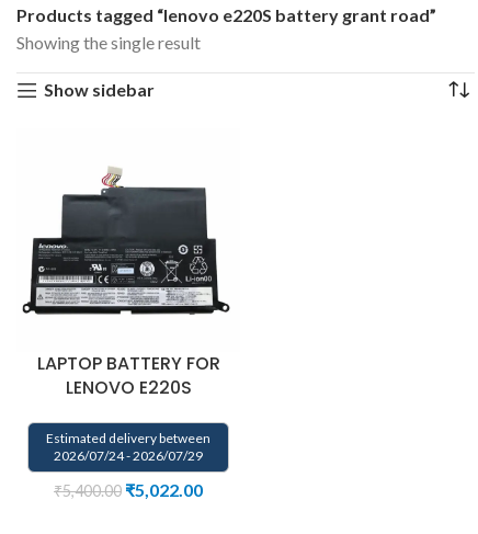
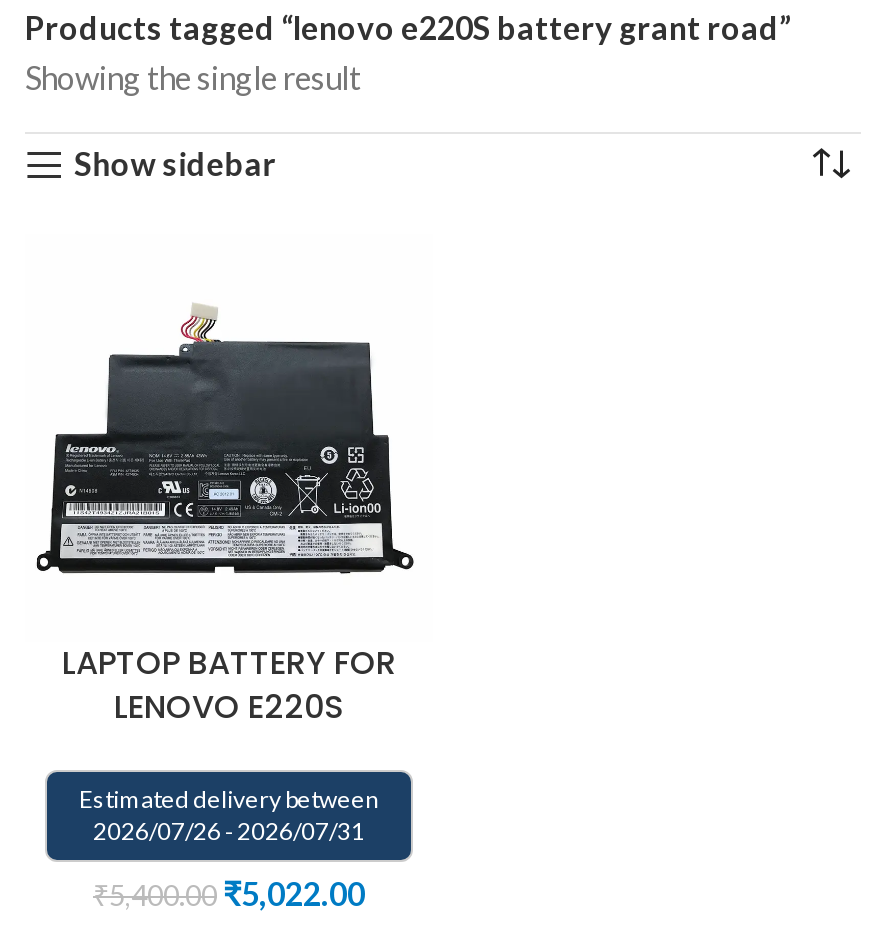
[54,447,203,464] 2026/07/24 - 2026/07/29 -> [93,816,365,846] 2026/07/26 - 2026/07/31

